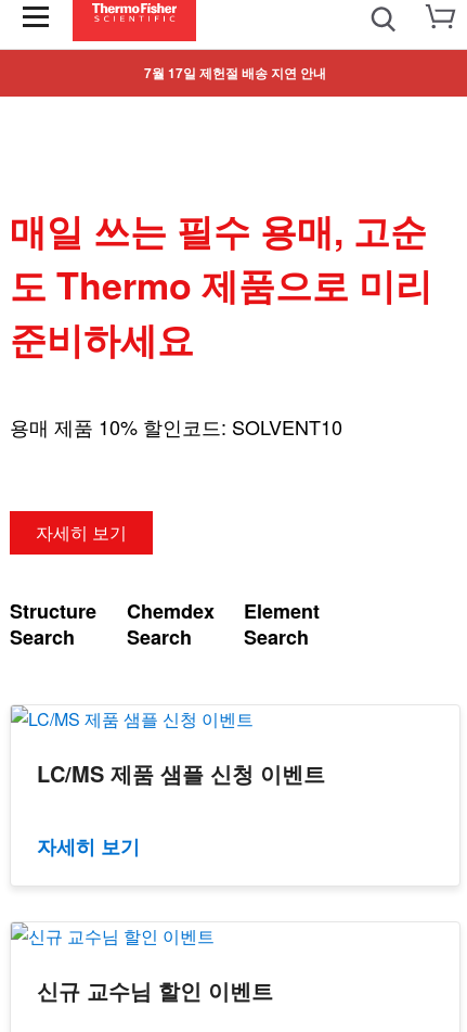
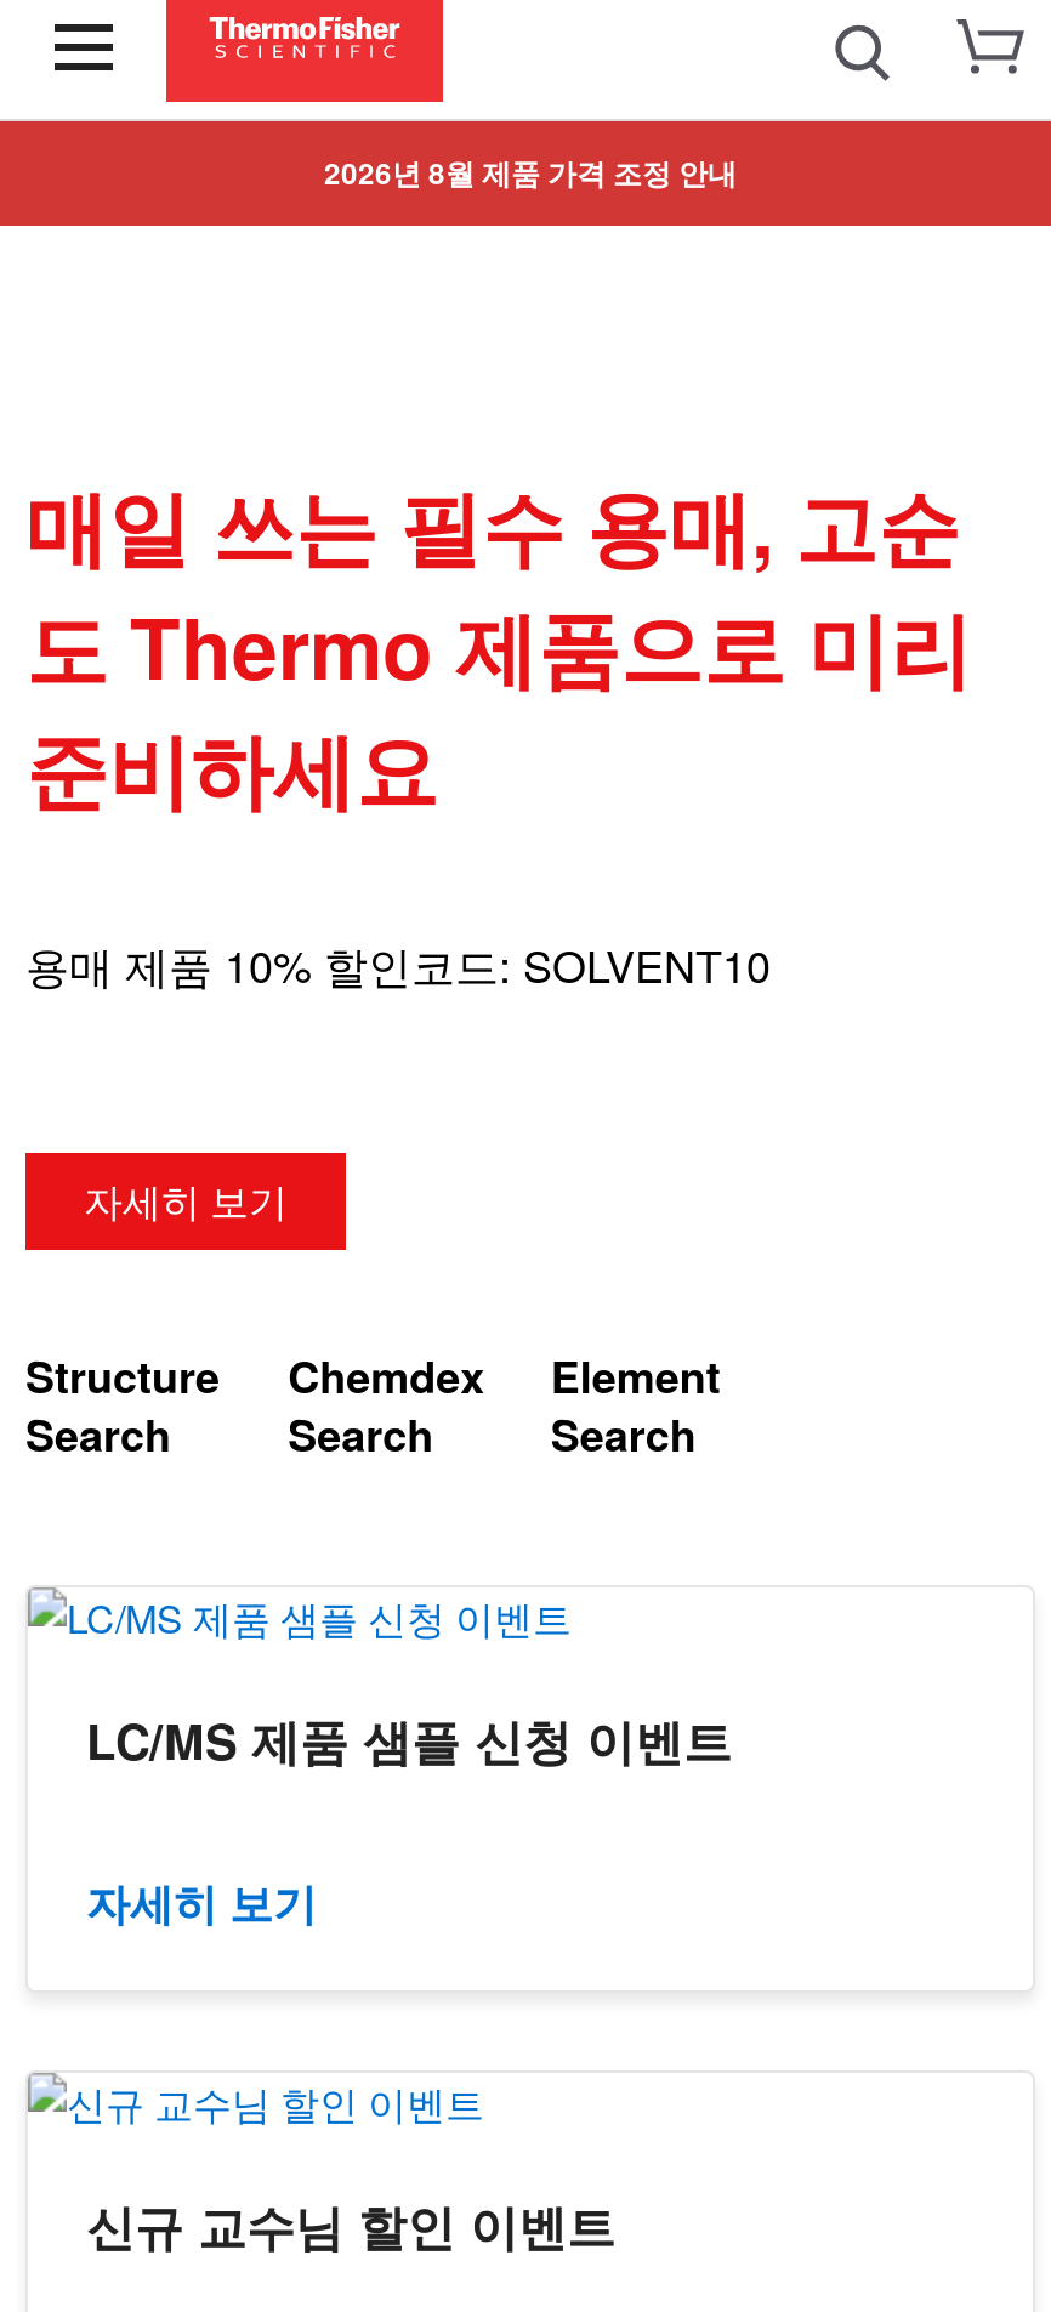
[144,63,326,82] 7월 17일 제헌절 배송 지연 안내 -> [324,150,737,194] 2026년 8월 제품 가격 조정 안내

